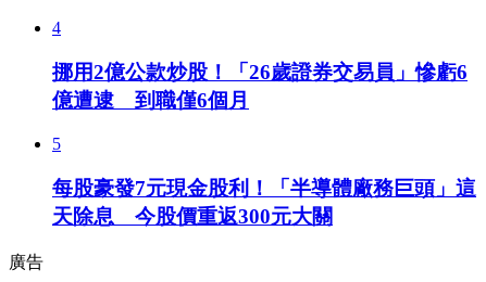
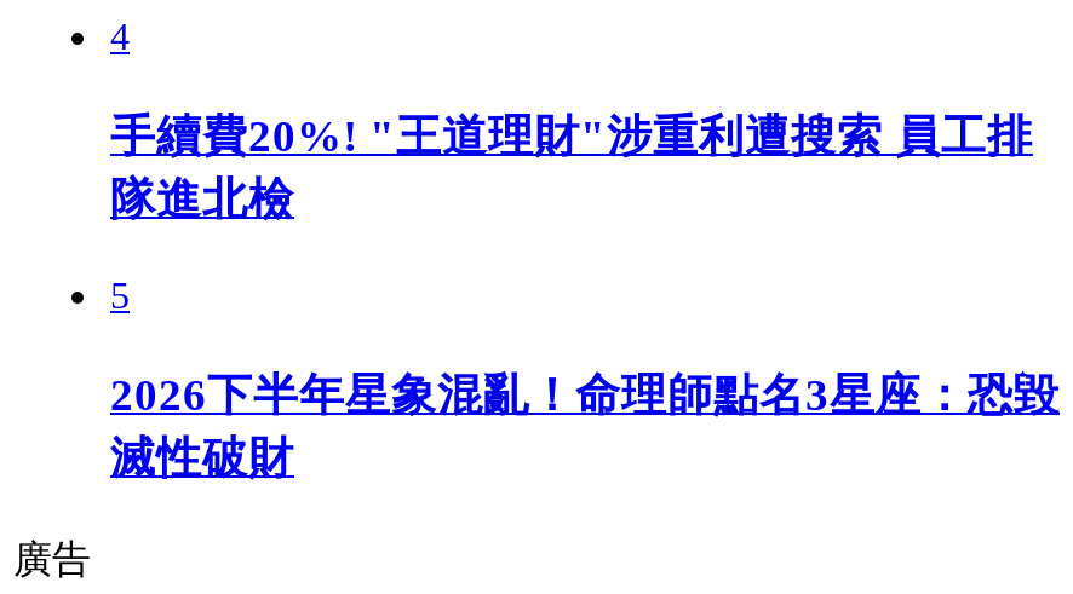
[52,60,468,111] 挪用2億公款炒股！「26歲證券交易員」慘虧6 | 億遭逮 到職僅6個月 -> [110,109,1033,223] 手續費20%! "王道理財"涉重利遭搜索 員工排 | 隊進北檢
[52,177,476,228] 每股豪發7元現金股利！「半導體廠務巨頭」這 | 天除息 今股價重返300元大關 -> [110,369,1060,483] 2026下半年星象混亂！命理師點名3星座：恐毀 | 滅性破財

